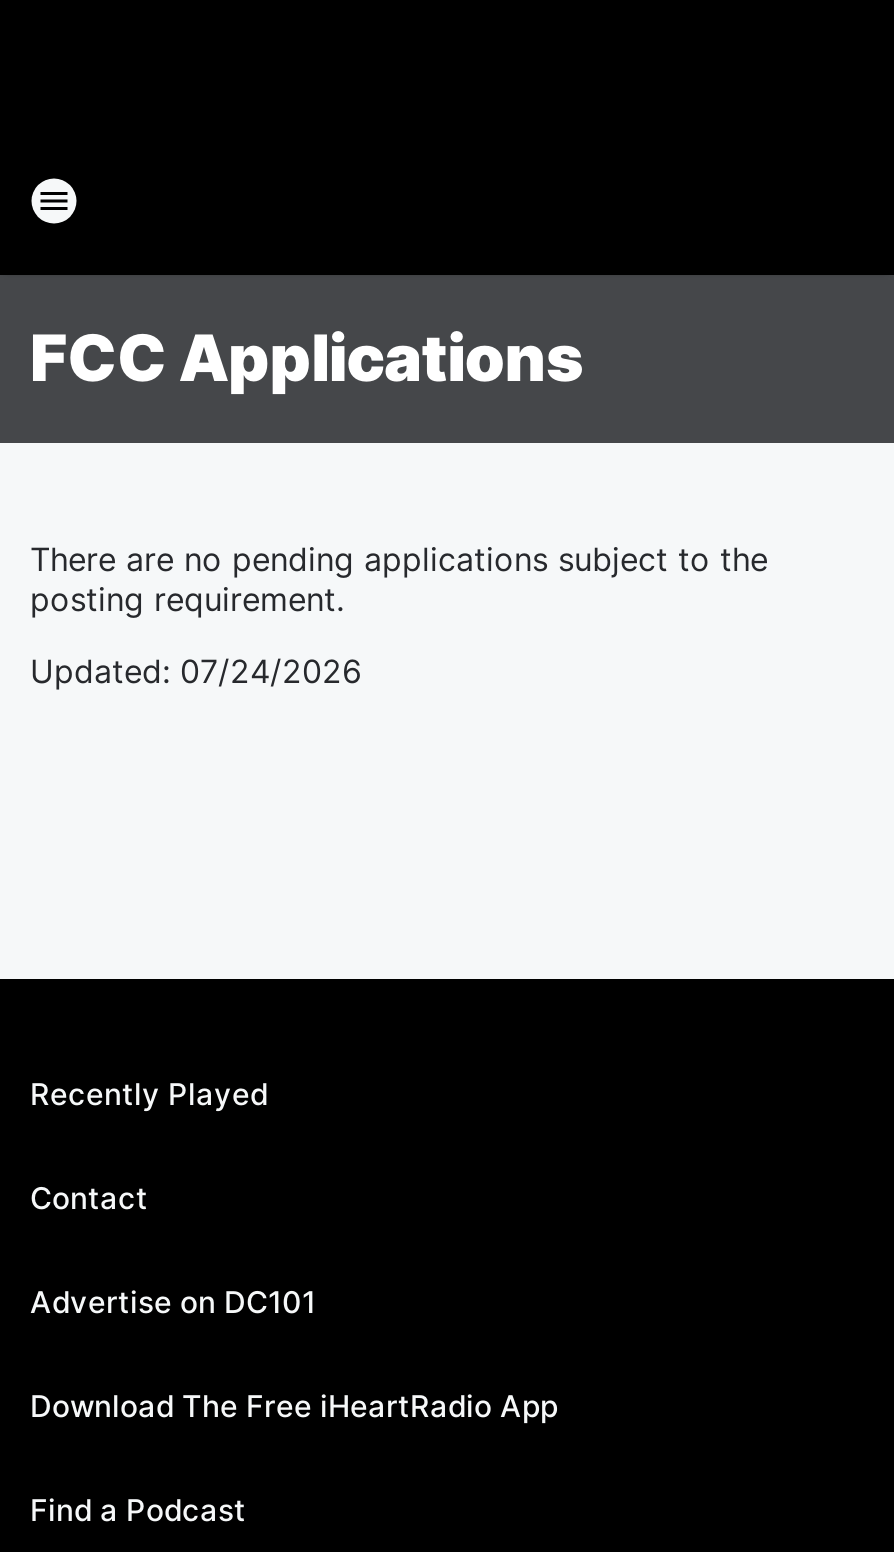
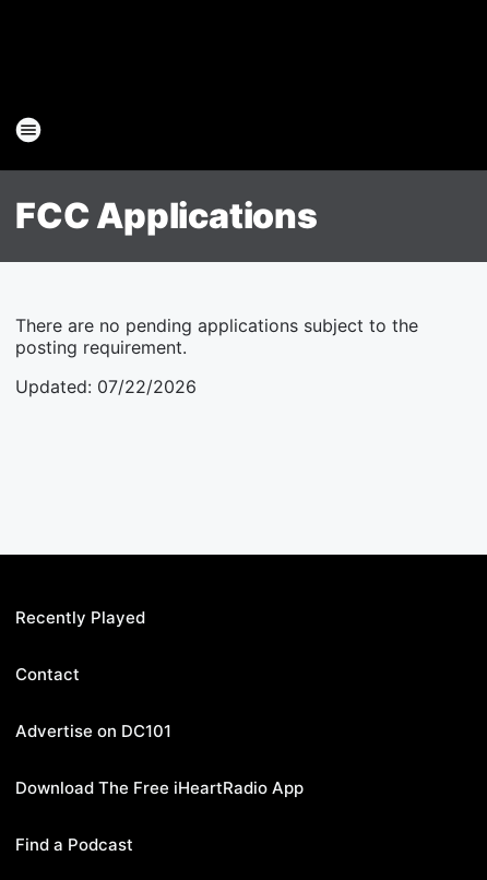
[30,651,362,691] Updated: 07/24/2026 -> [15,376,197,397] Updated: 07/22/2026

